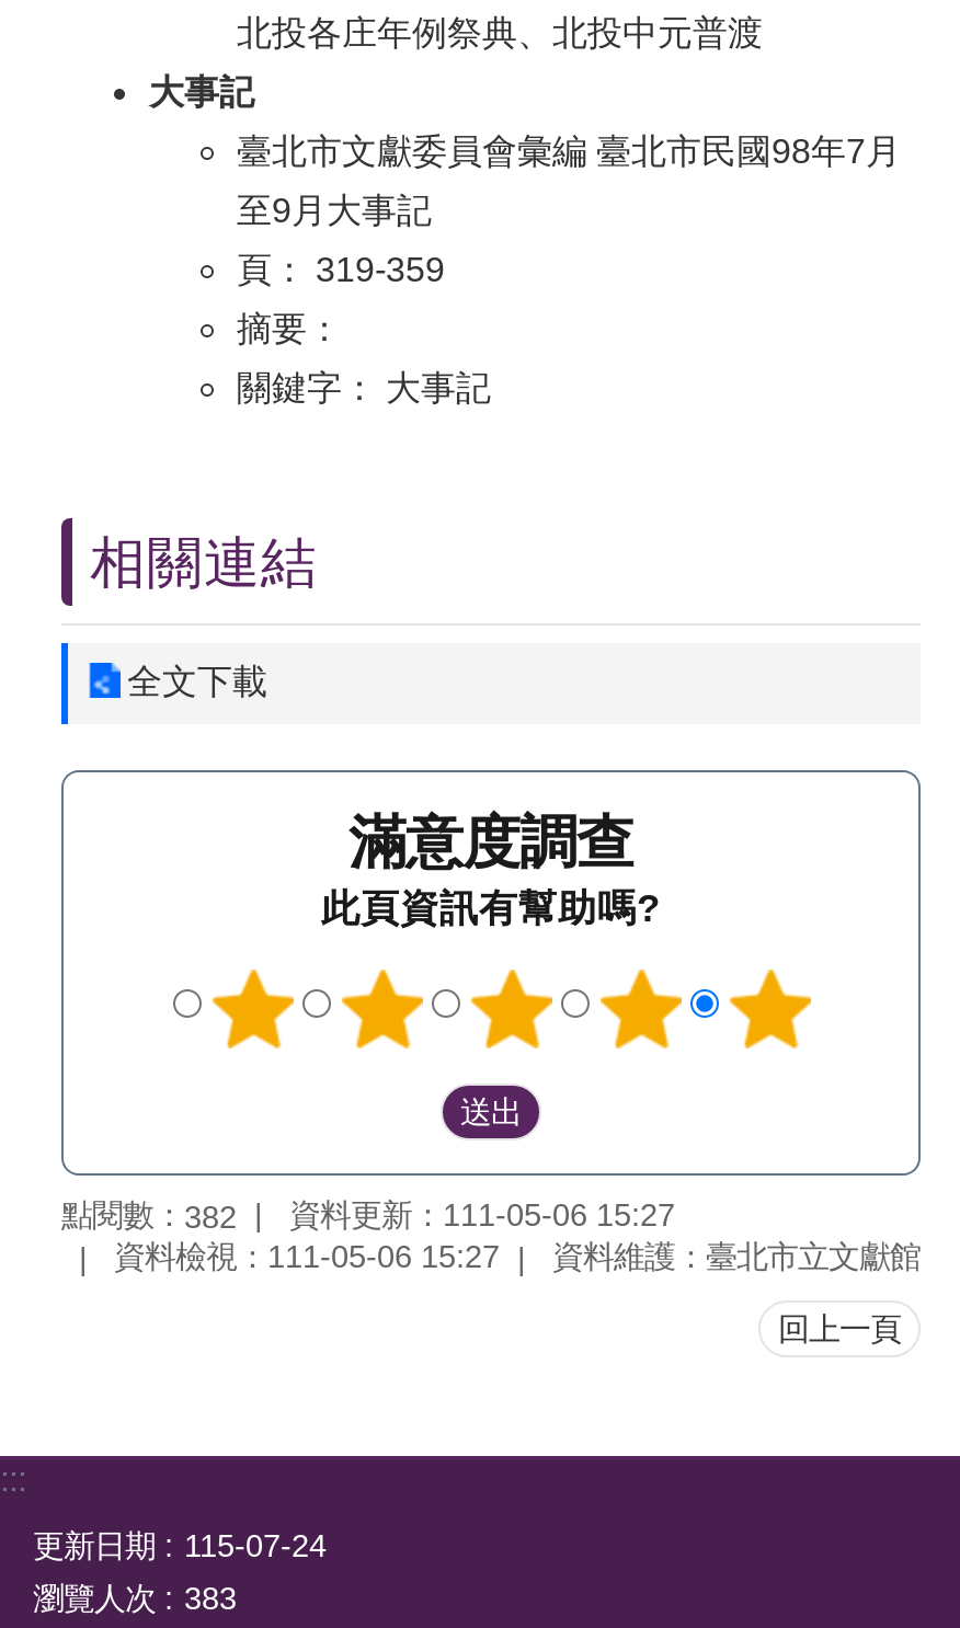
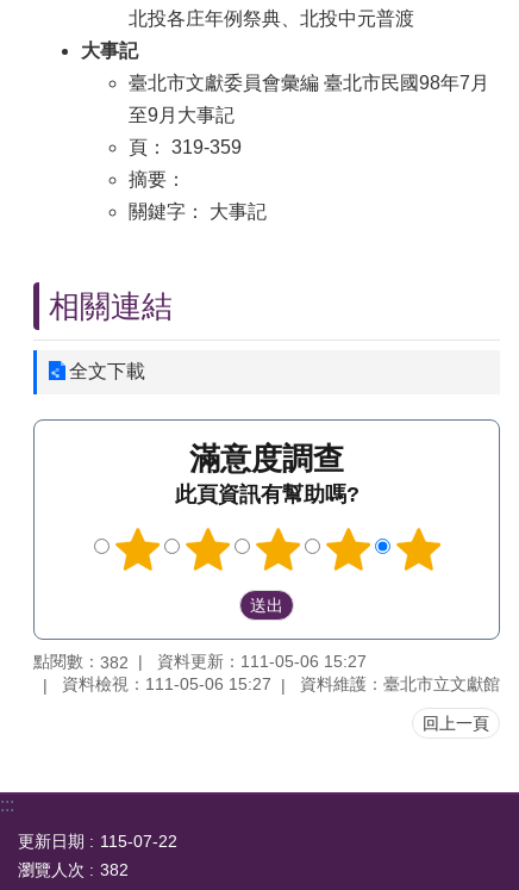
[33,1529,327,1564] 更新日期 115-07-24 -> [18,832,177,851] 更新日期 115-07-22
[33,1582,237,1617] 瀏覽人次 383 -> [18,861,129,880] 瀏覽人次 382

